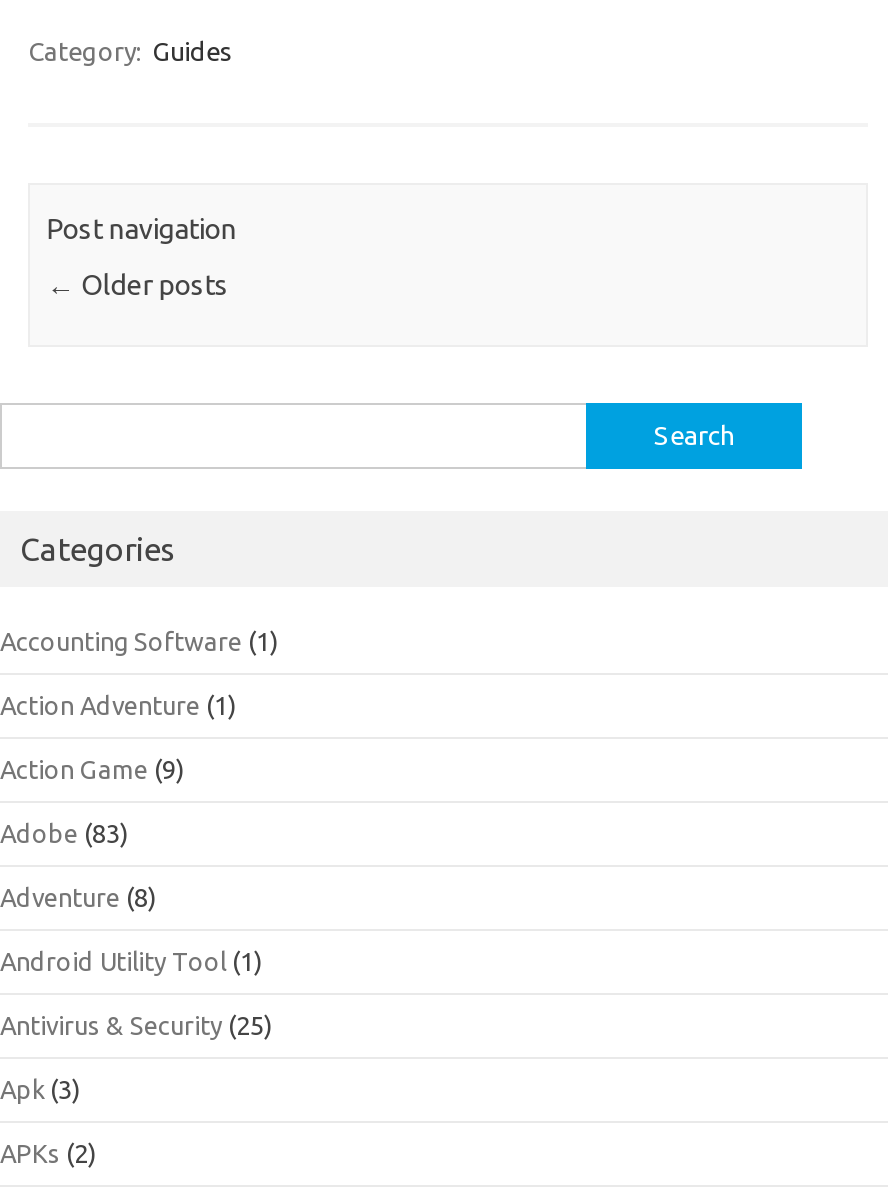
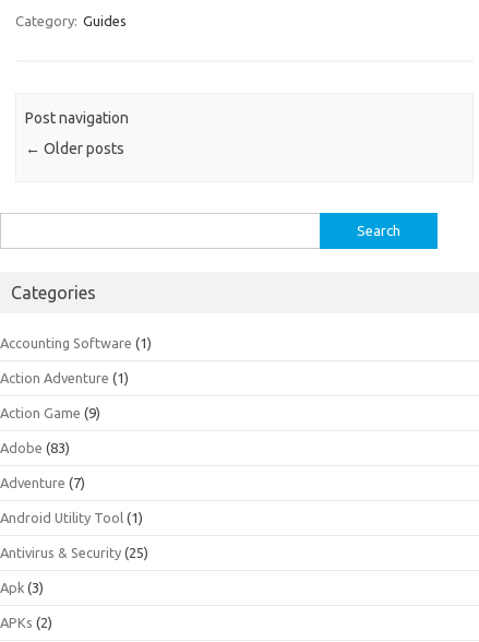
[0,883,156,911] Adventure (8) -> [0,475,85,490] Adventure (7)

